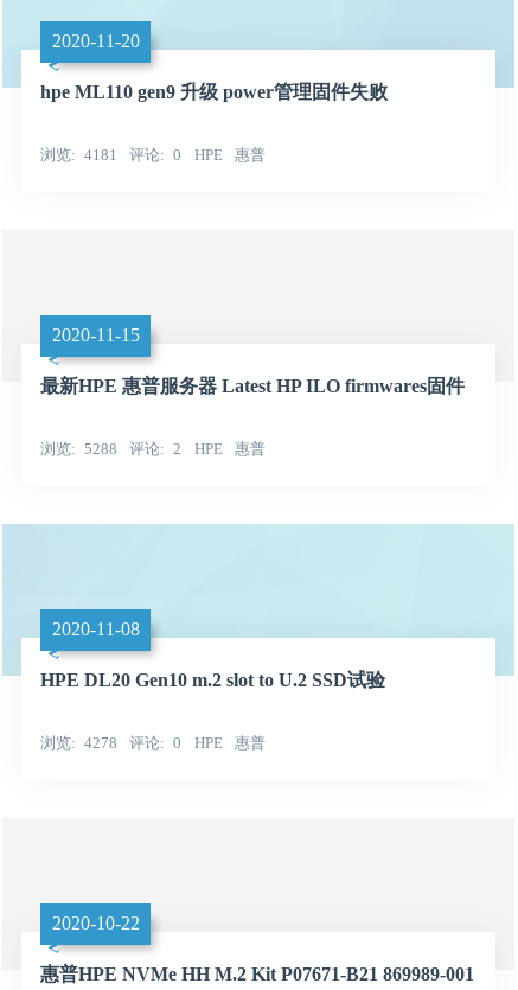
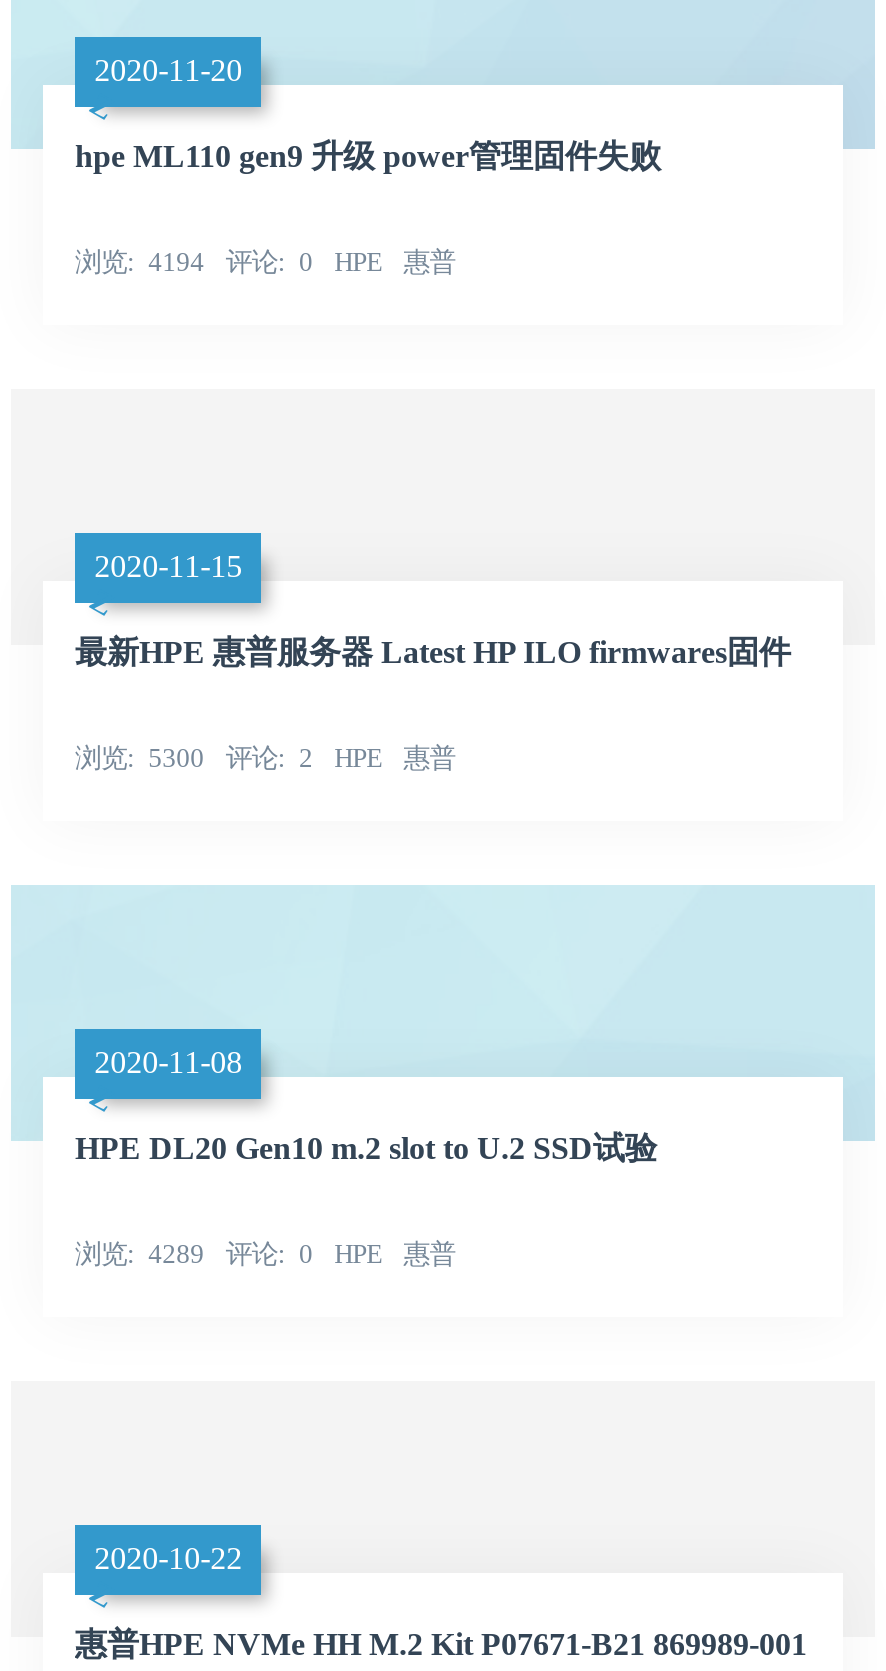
[40,146,266,163] 浏览 4181 评论 0 HPE 惠普 -> [75,247,456,277] 浏览 4194 评论 0 HPE 惠普
[40,440,266,458] 浏览 5288 评论 2 HPE 惠普 -> [75,743,456,773] 浏览 5300 评论 2 HPE 惠普
[40,734,266,752] 浏览 4278 评论 0 HPE 惠普 -> [75,1239,456,1269] 浏览 4289 评论 0 HPE 惠普

